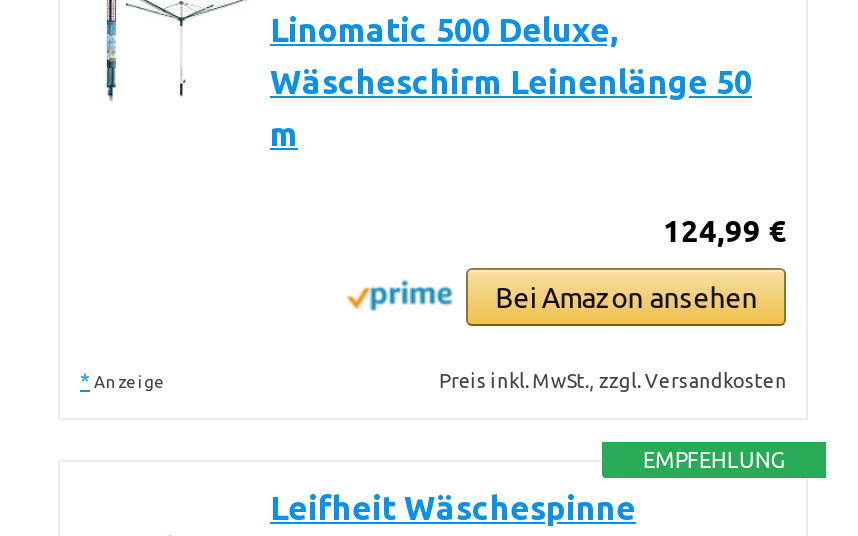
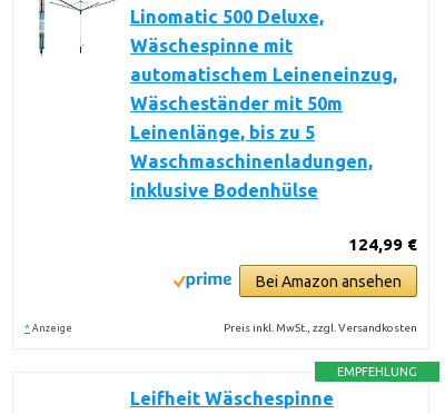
[270,64,752,152] Wäscheschirm Leinenlänge 50 | m -> [130,36,397,200] Wäschespinne mit | automatischem Leineneinzug, | Wäscheständer mit 50m | Leinenlänge, bis zu 5 | Waschmaschinenladungen, | inklusive Bodenhülse

